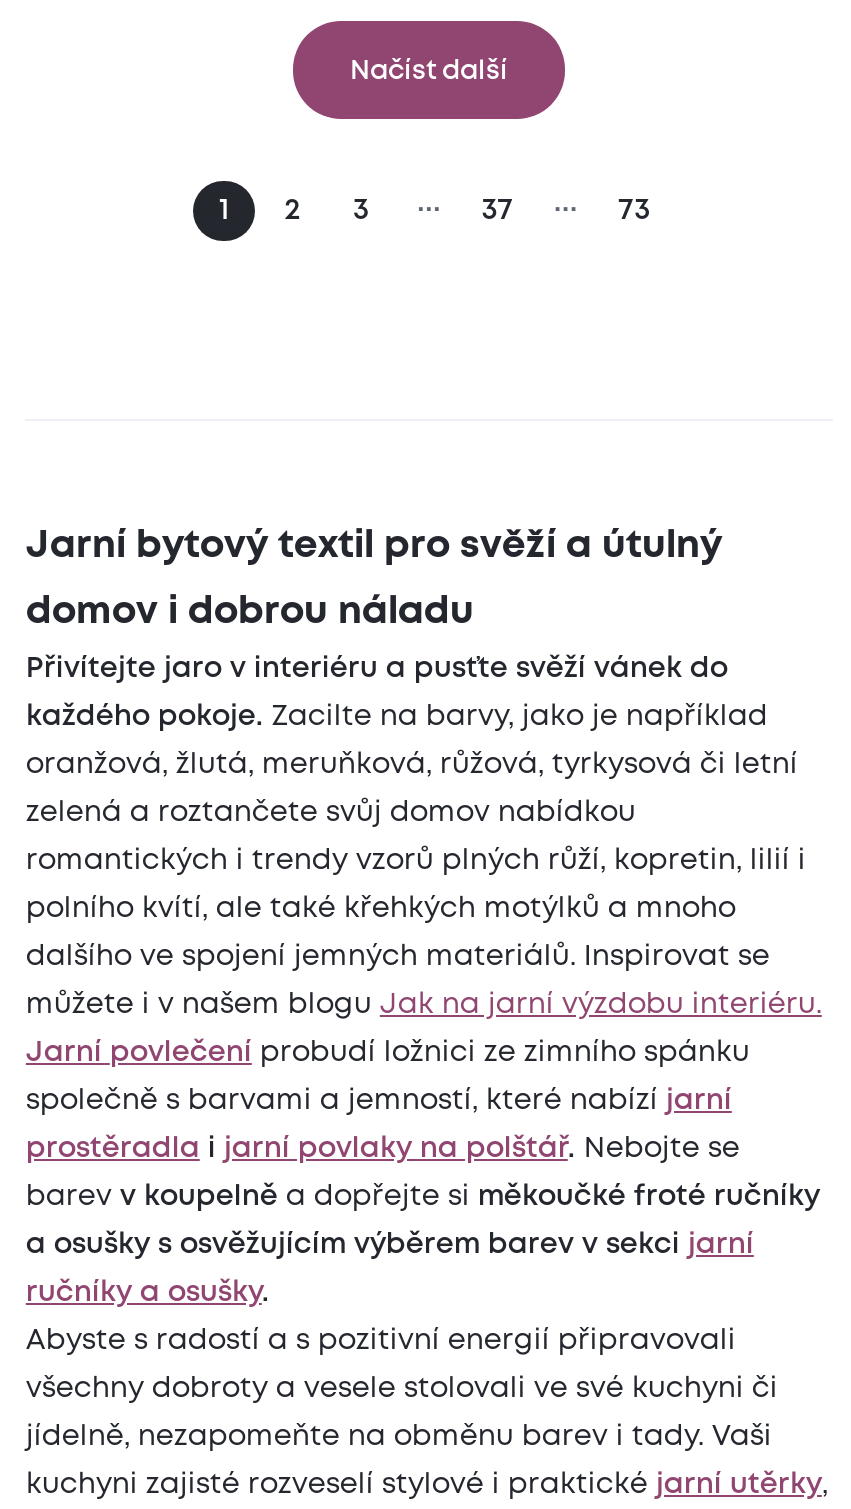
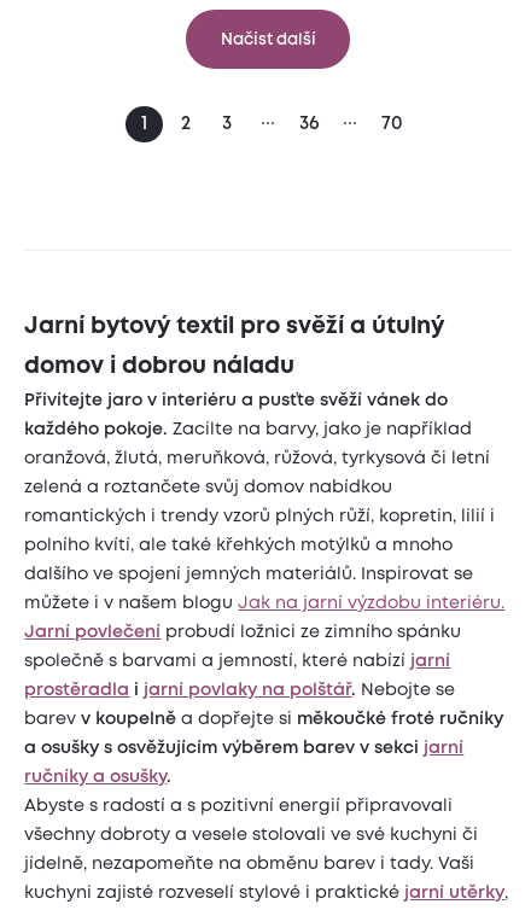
[481,197,513,225] 37 -> [299,116,319,133] 36
[618,197,650,225] 73 -> [381,116,402,133] 70

